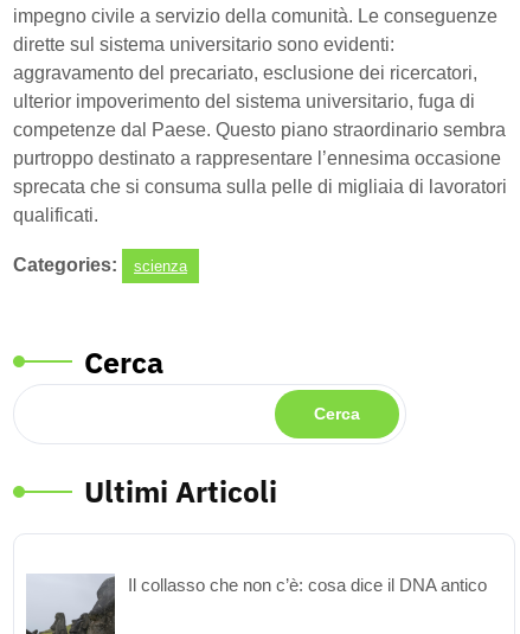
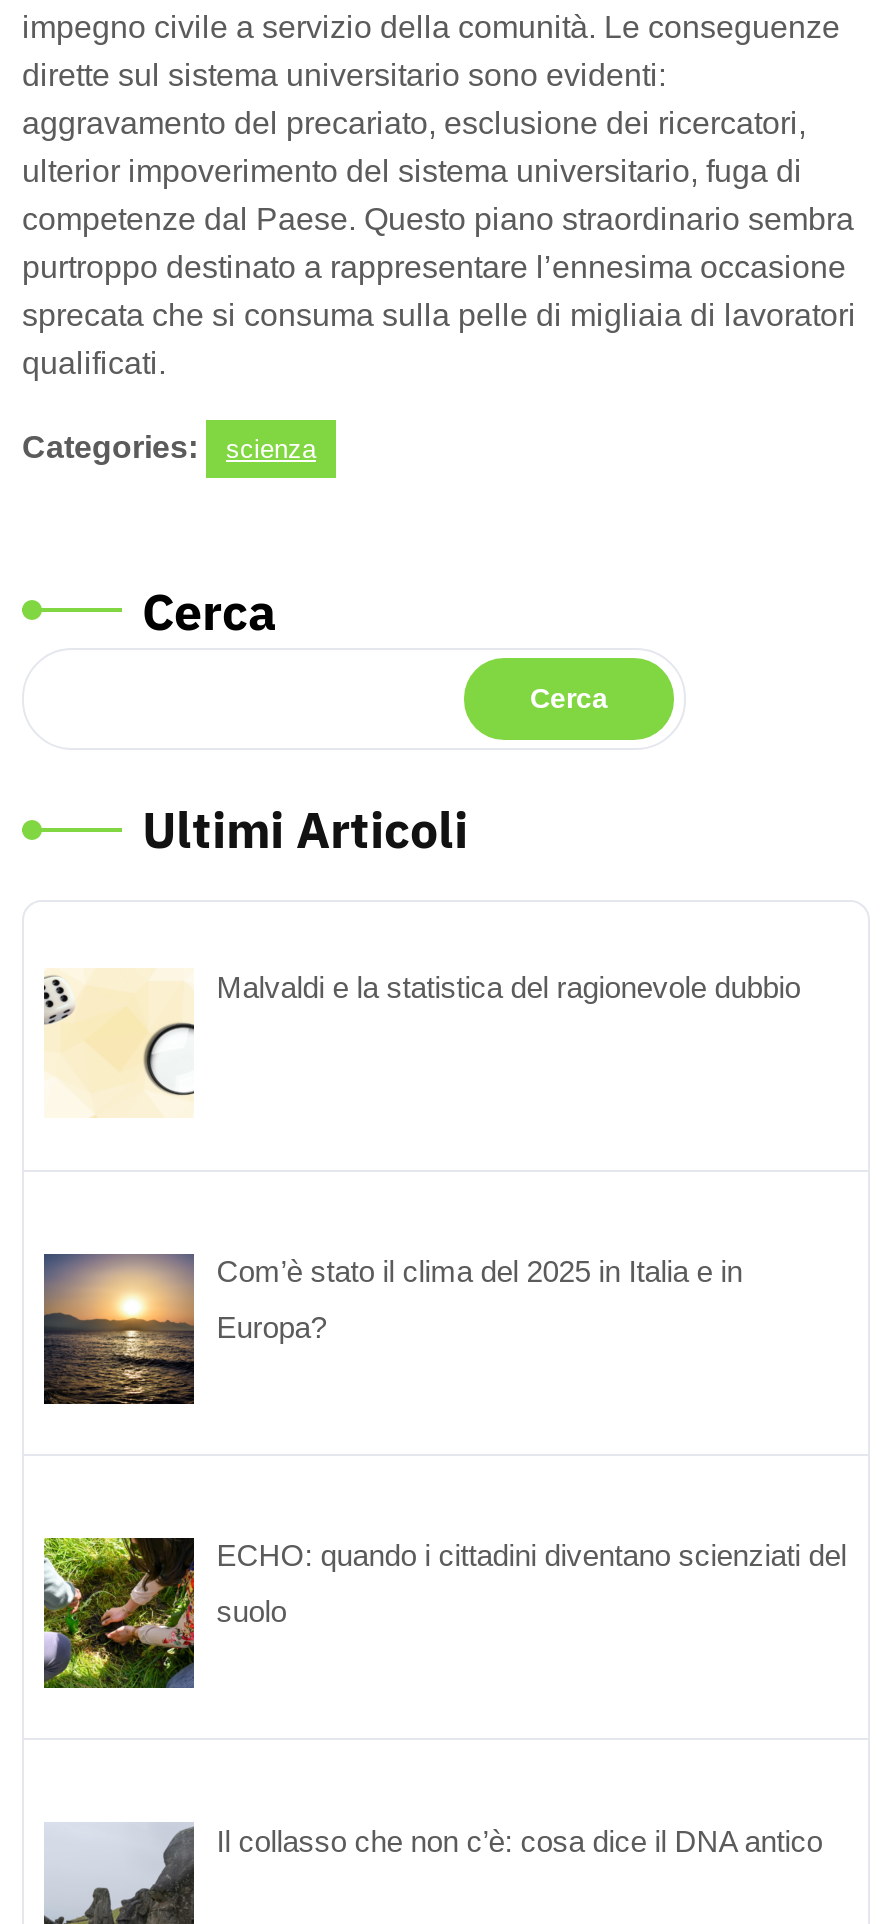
none -> [42,969,800,1116] [image] | Malvaldi e la statistica del ragionevole dubbio
none -> [42,1252,742,1406] [image] | Com’è stato il clima del 2025 in Italia e in | Europa?
none -> [42,1536,846,1690] [image] | ECHO: quando i cittadini diventano scienziati del | suolo

